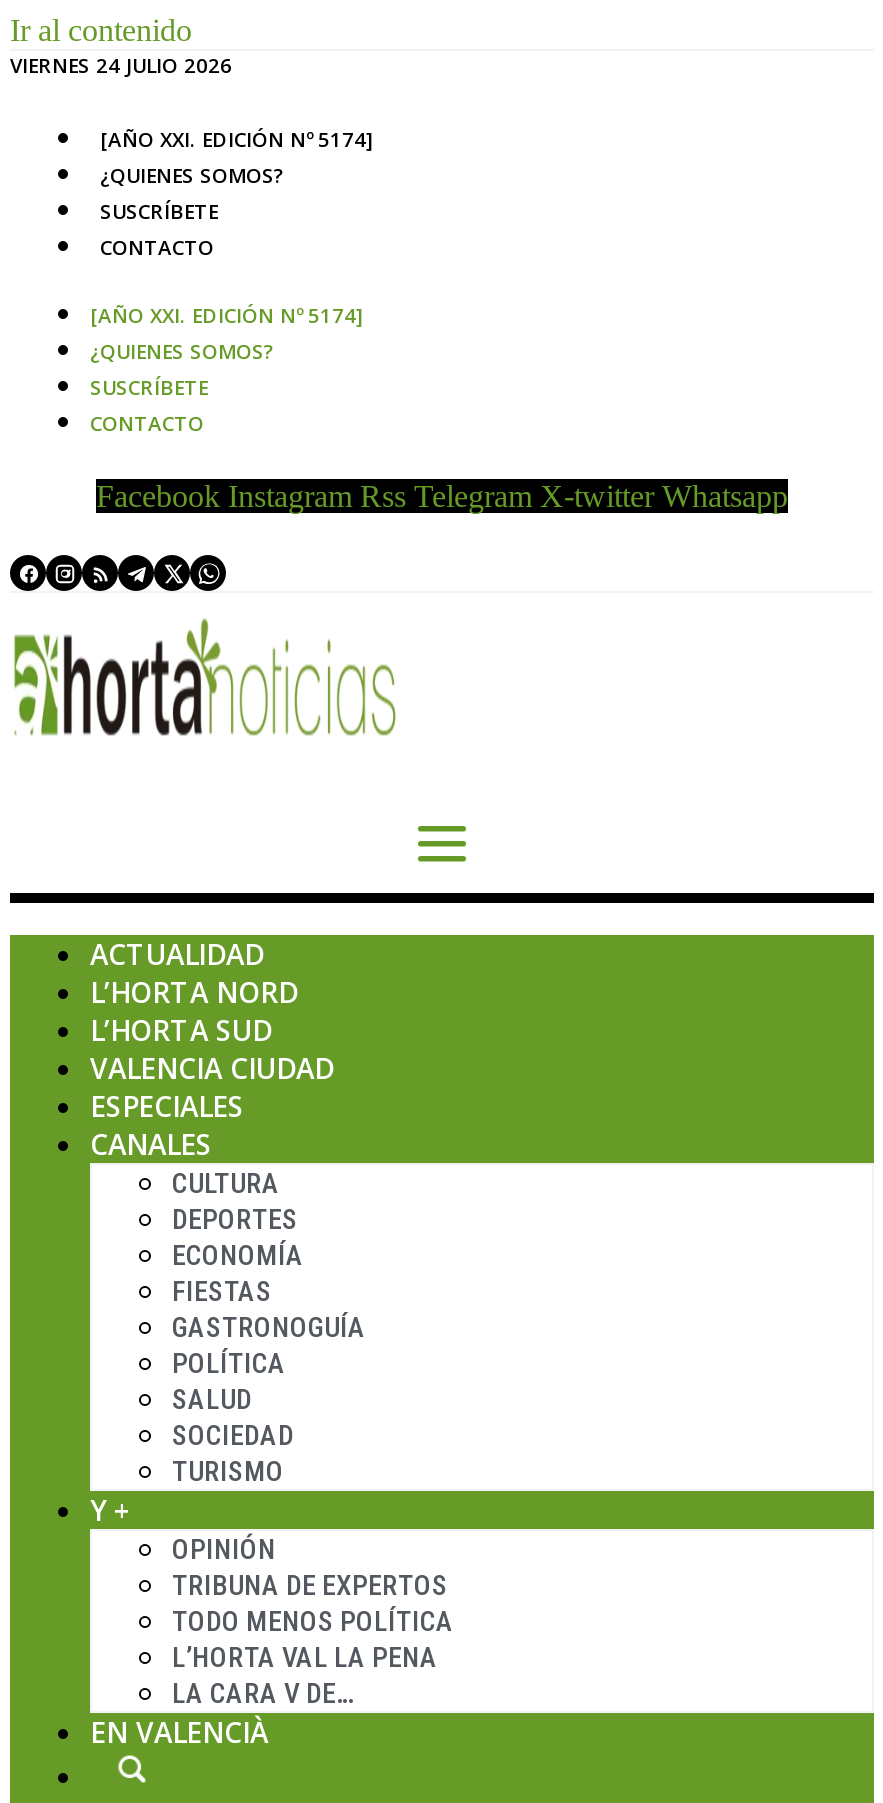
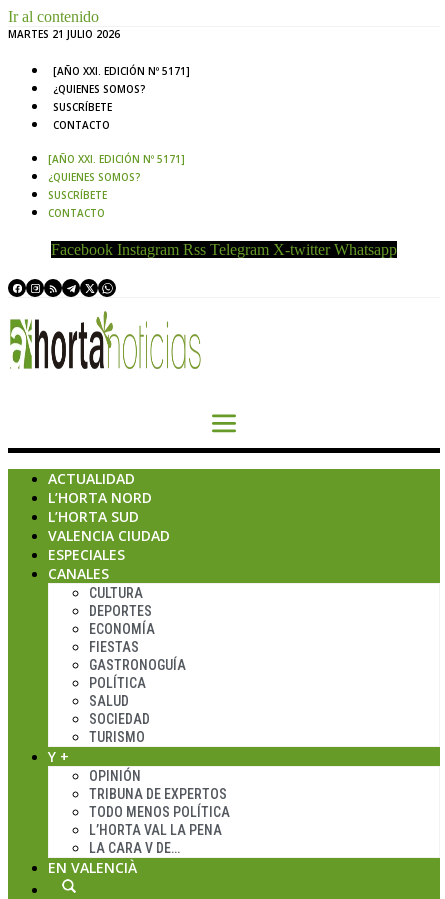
[10,51,232,79] VIERNES 24 JULIO 2026 -> [8,27,120,41] MARTES 21 JULIO 2026
[100,125,374,153] [AÑO XXI. EDICIÓN Nº 5174] -> [53,64,190,78] [AÑO XXI. EDICIÓN Nº 5171]
[90,301,364,329] [AÑO XXI. EDICIÓN Nº 5174] -> [48,152,185,166] [AÑO XXI. EDICIÓN Nº 5171]

